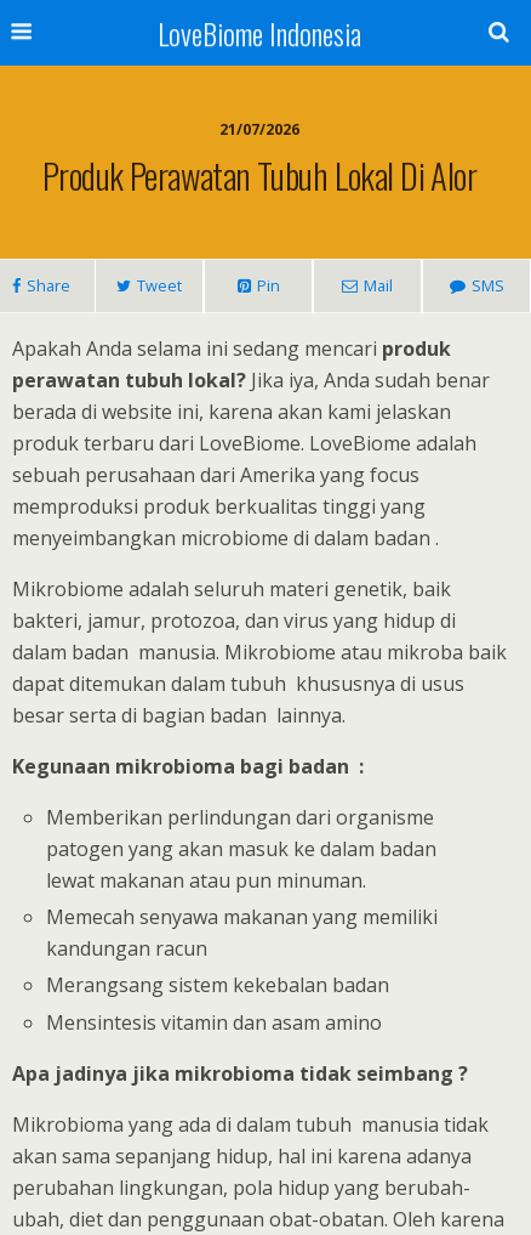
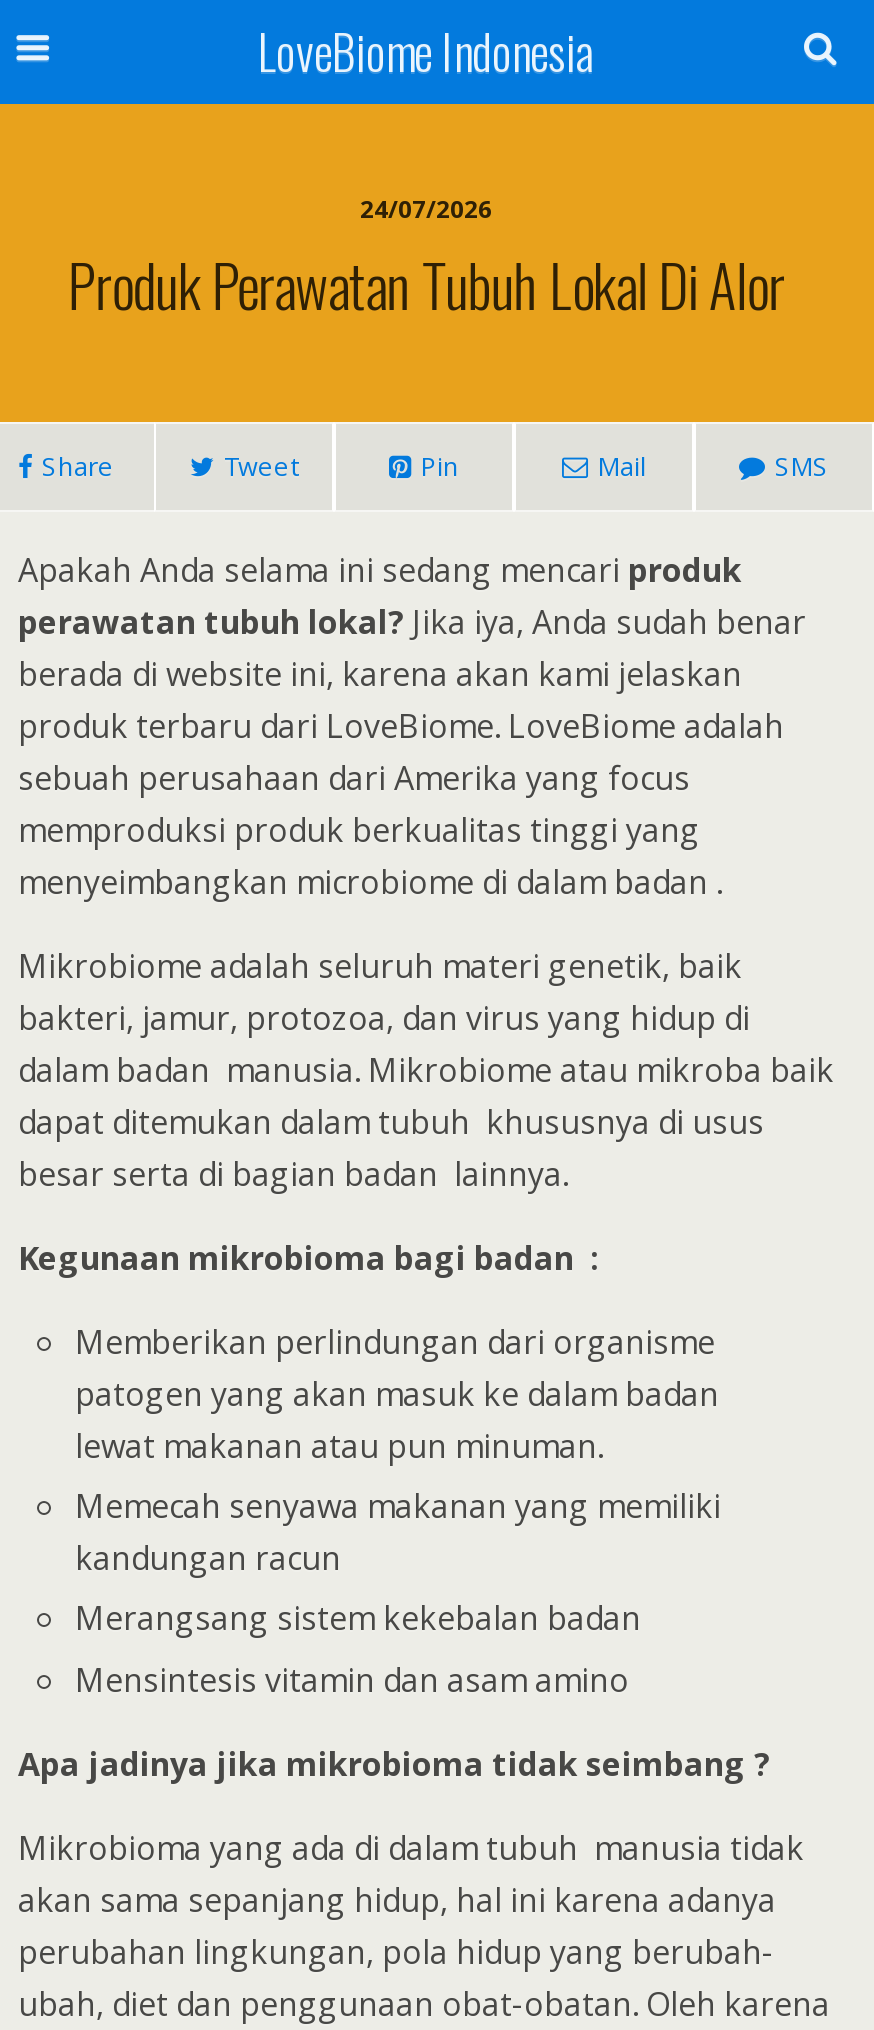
[219,119,299,140] 21/07/2026 -> [360,192,492,226] 24/07/2026

